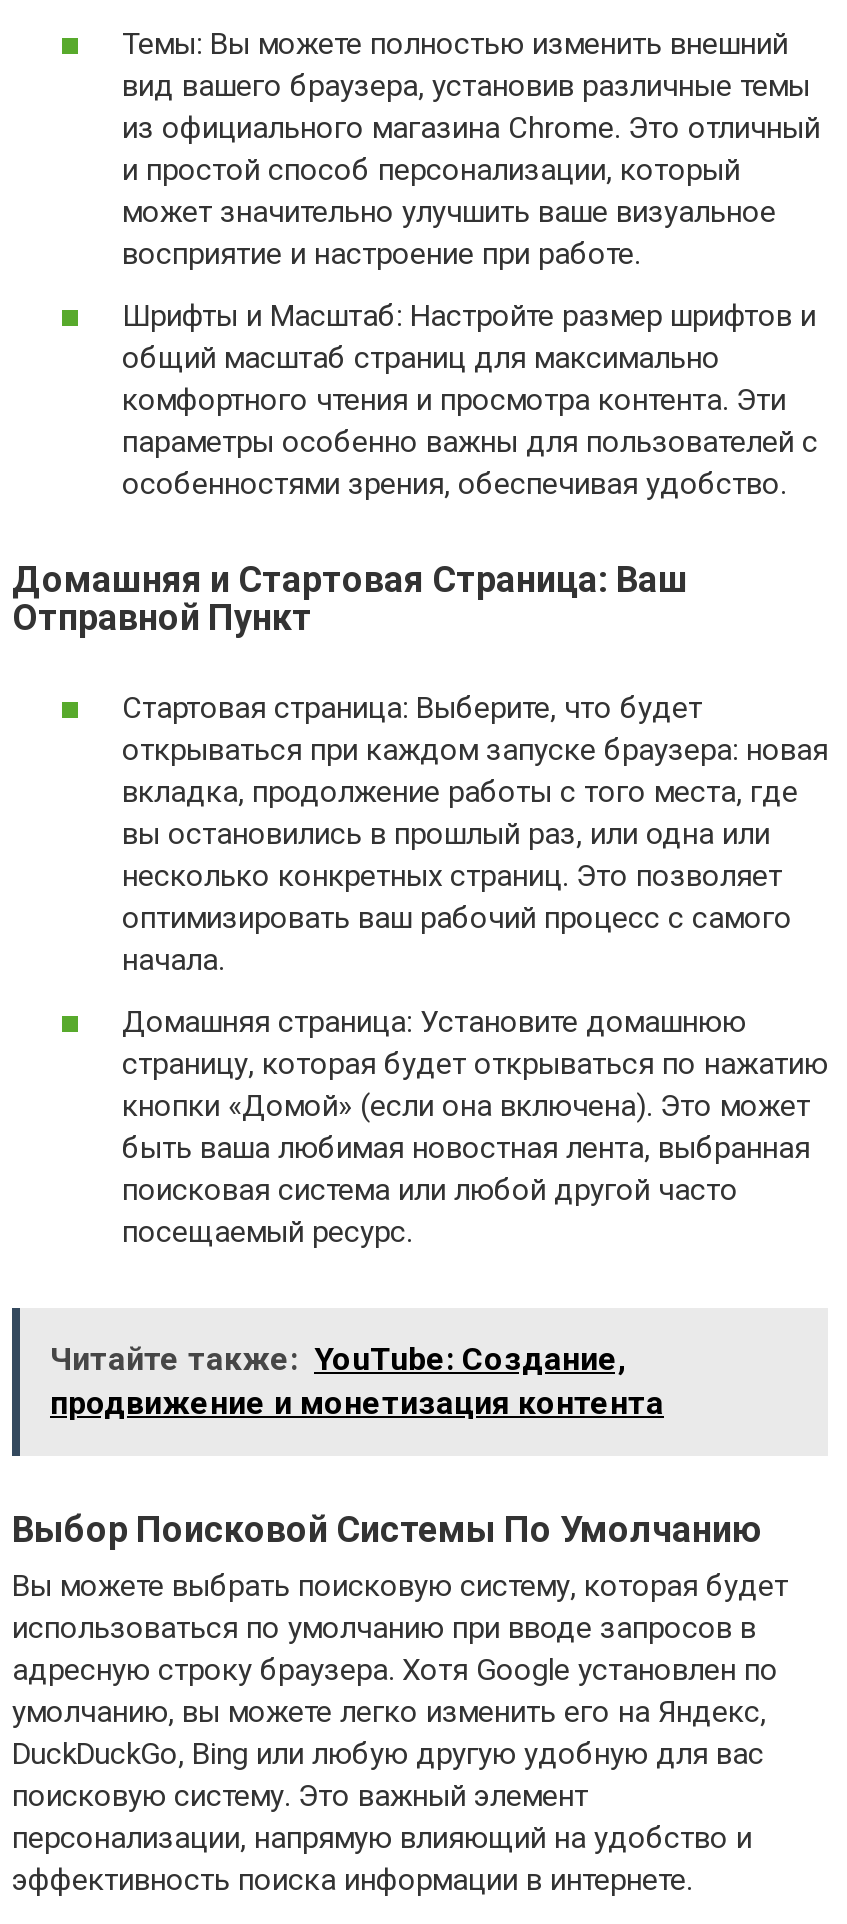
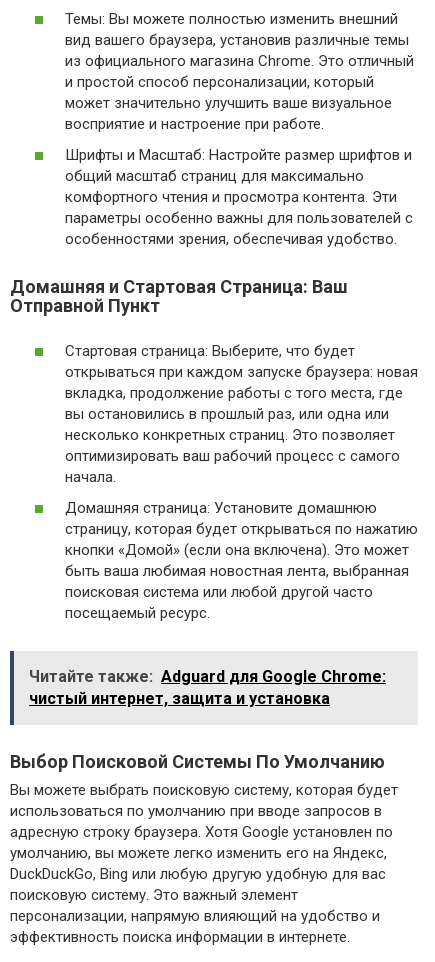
[50,1341,664,1423] Читайте также: YouTube: Создание, | продвижение и монетизация контента -> [29,667,386,708] Читайте также: Adguard для Google Chrome: | чистый интернет, защита и установка

